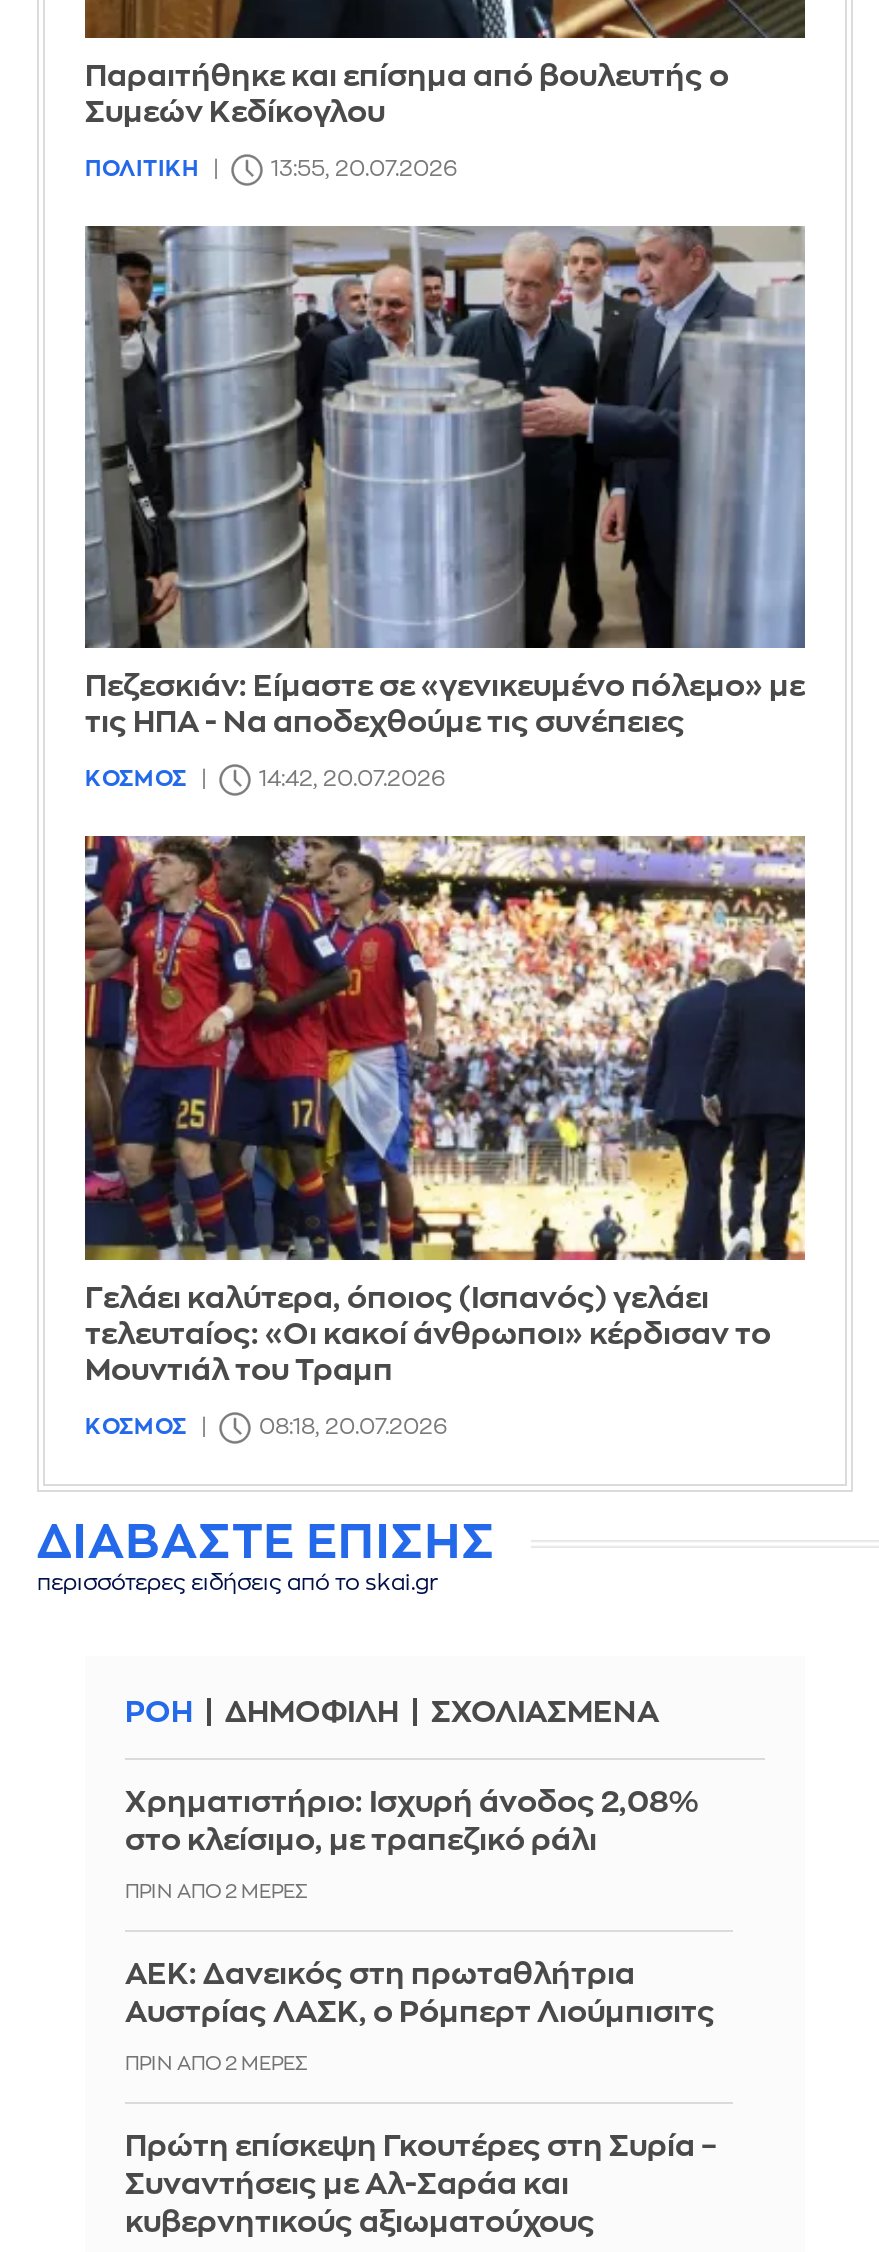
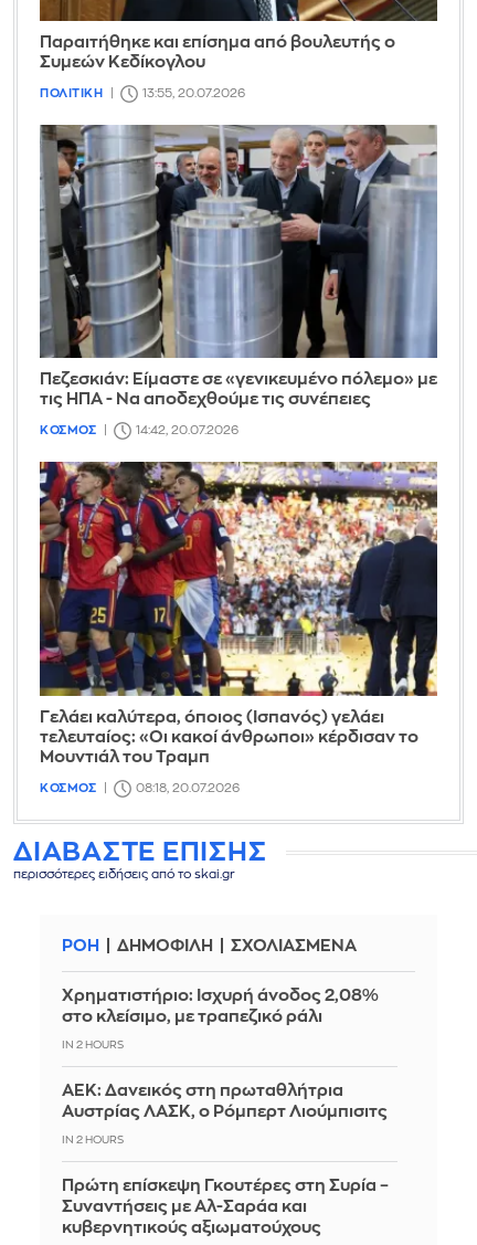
[125,1882,307,1902] ΠΡΙΝ ΑΠΌ 2 ΜΈΡΕΣ -> [62,1040,124,1051] IN 2 HOURS
[125,2054,307,2074] ΠΡΙΝ ΑΠΌ 2 ΜΈΡΕΣ -> [62,1135,124,1146] IN 2 HOURS

